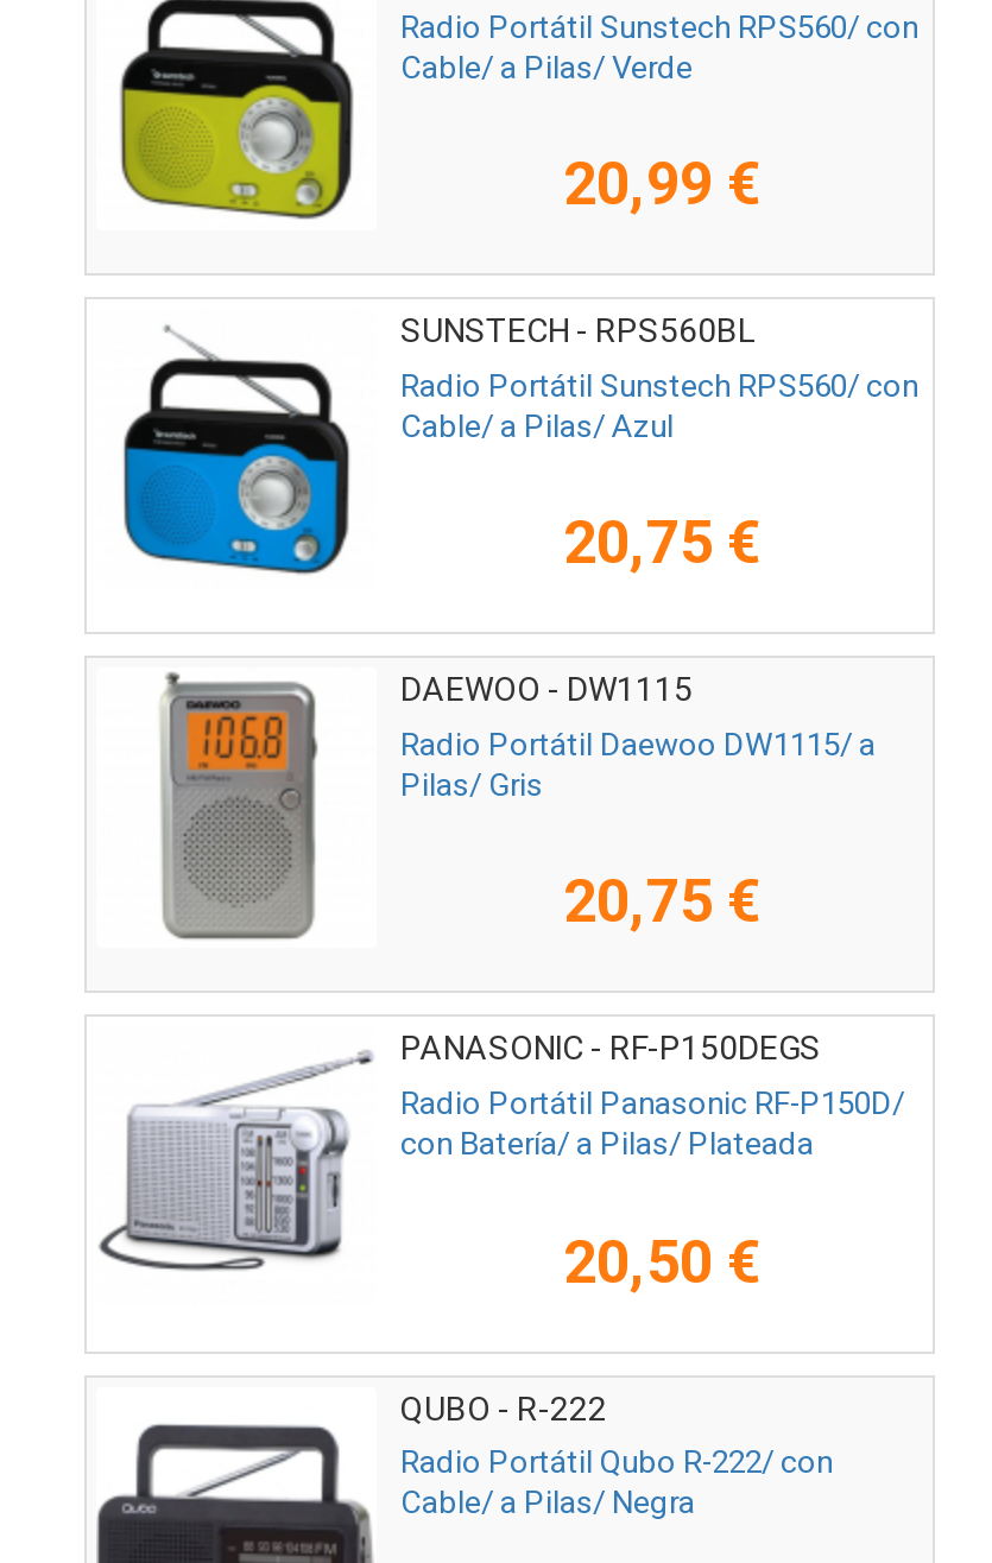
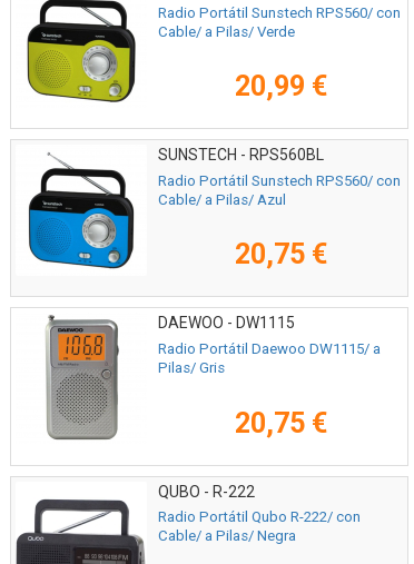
[99,1030,904,1297] [image] | PANASONIC - RF-P150DEGS | Radio Portátil Panasonic RF-P150D/ | con Batería/ a Pilas/ Plateada | 20,50 € -> none

